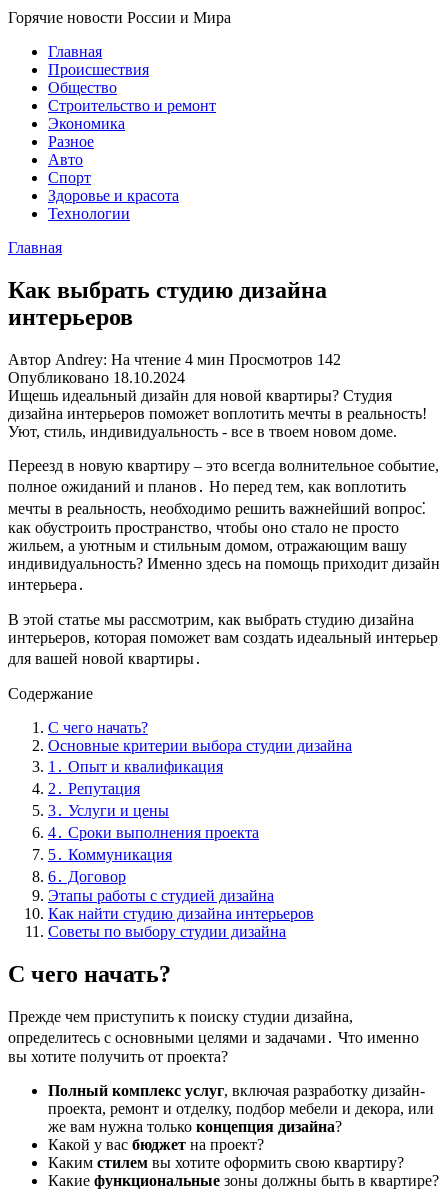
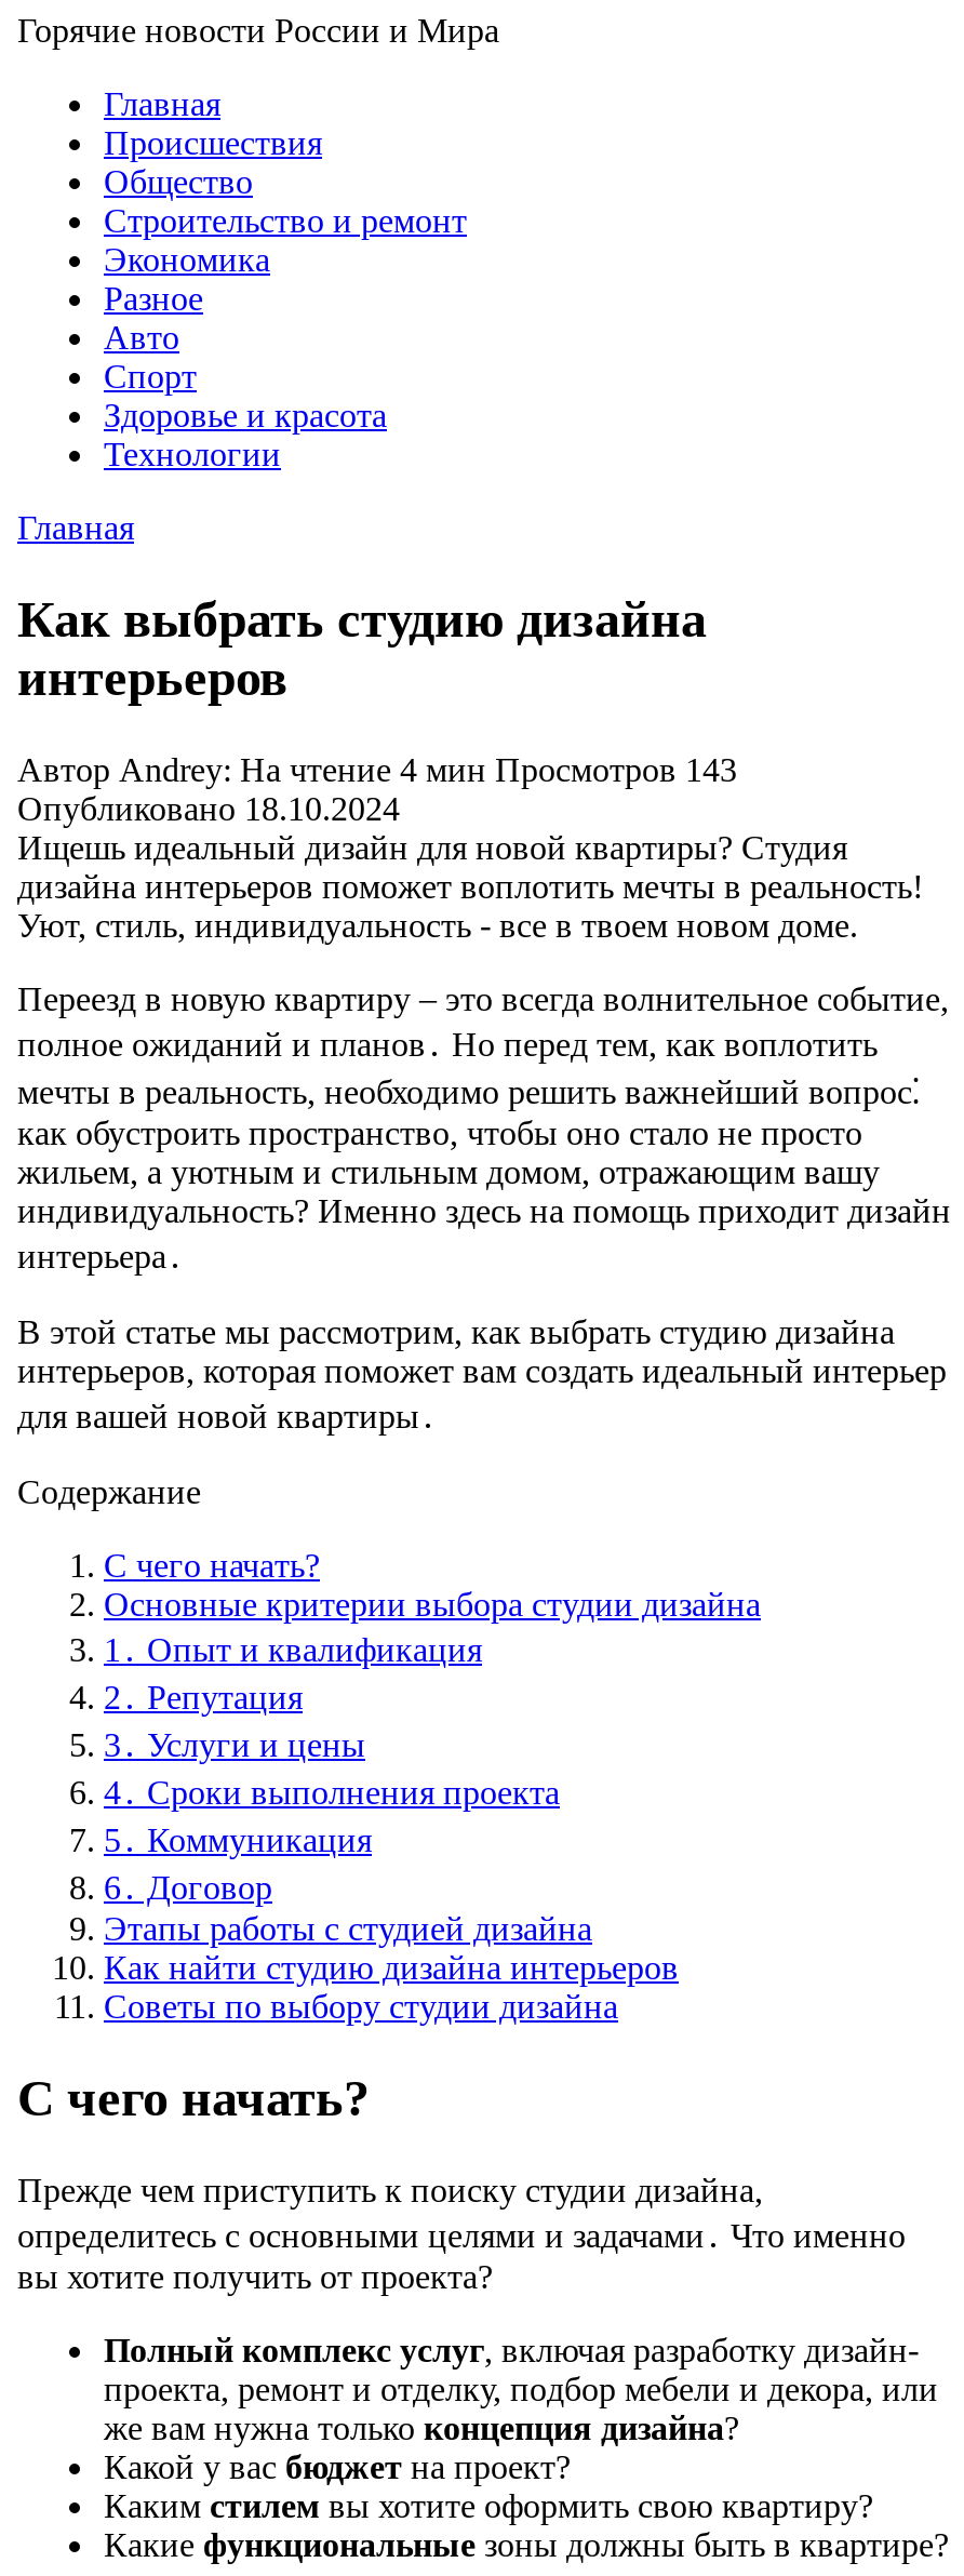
[8,351,341,368] Автор Andrey: На чтение 4 мин Просмотров 142 -> [17,751,737,788] Автор Andrey: На чтение 4 мин Просмотров 143

